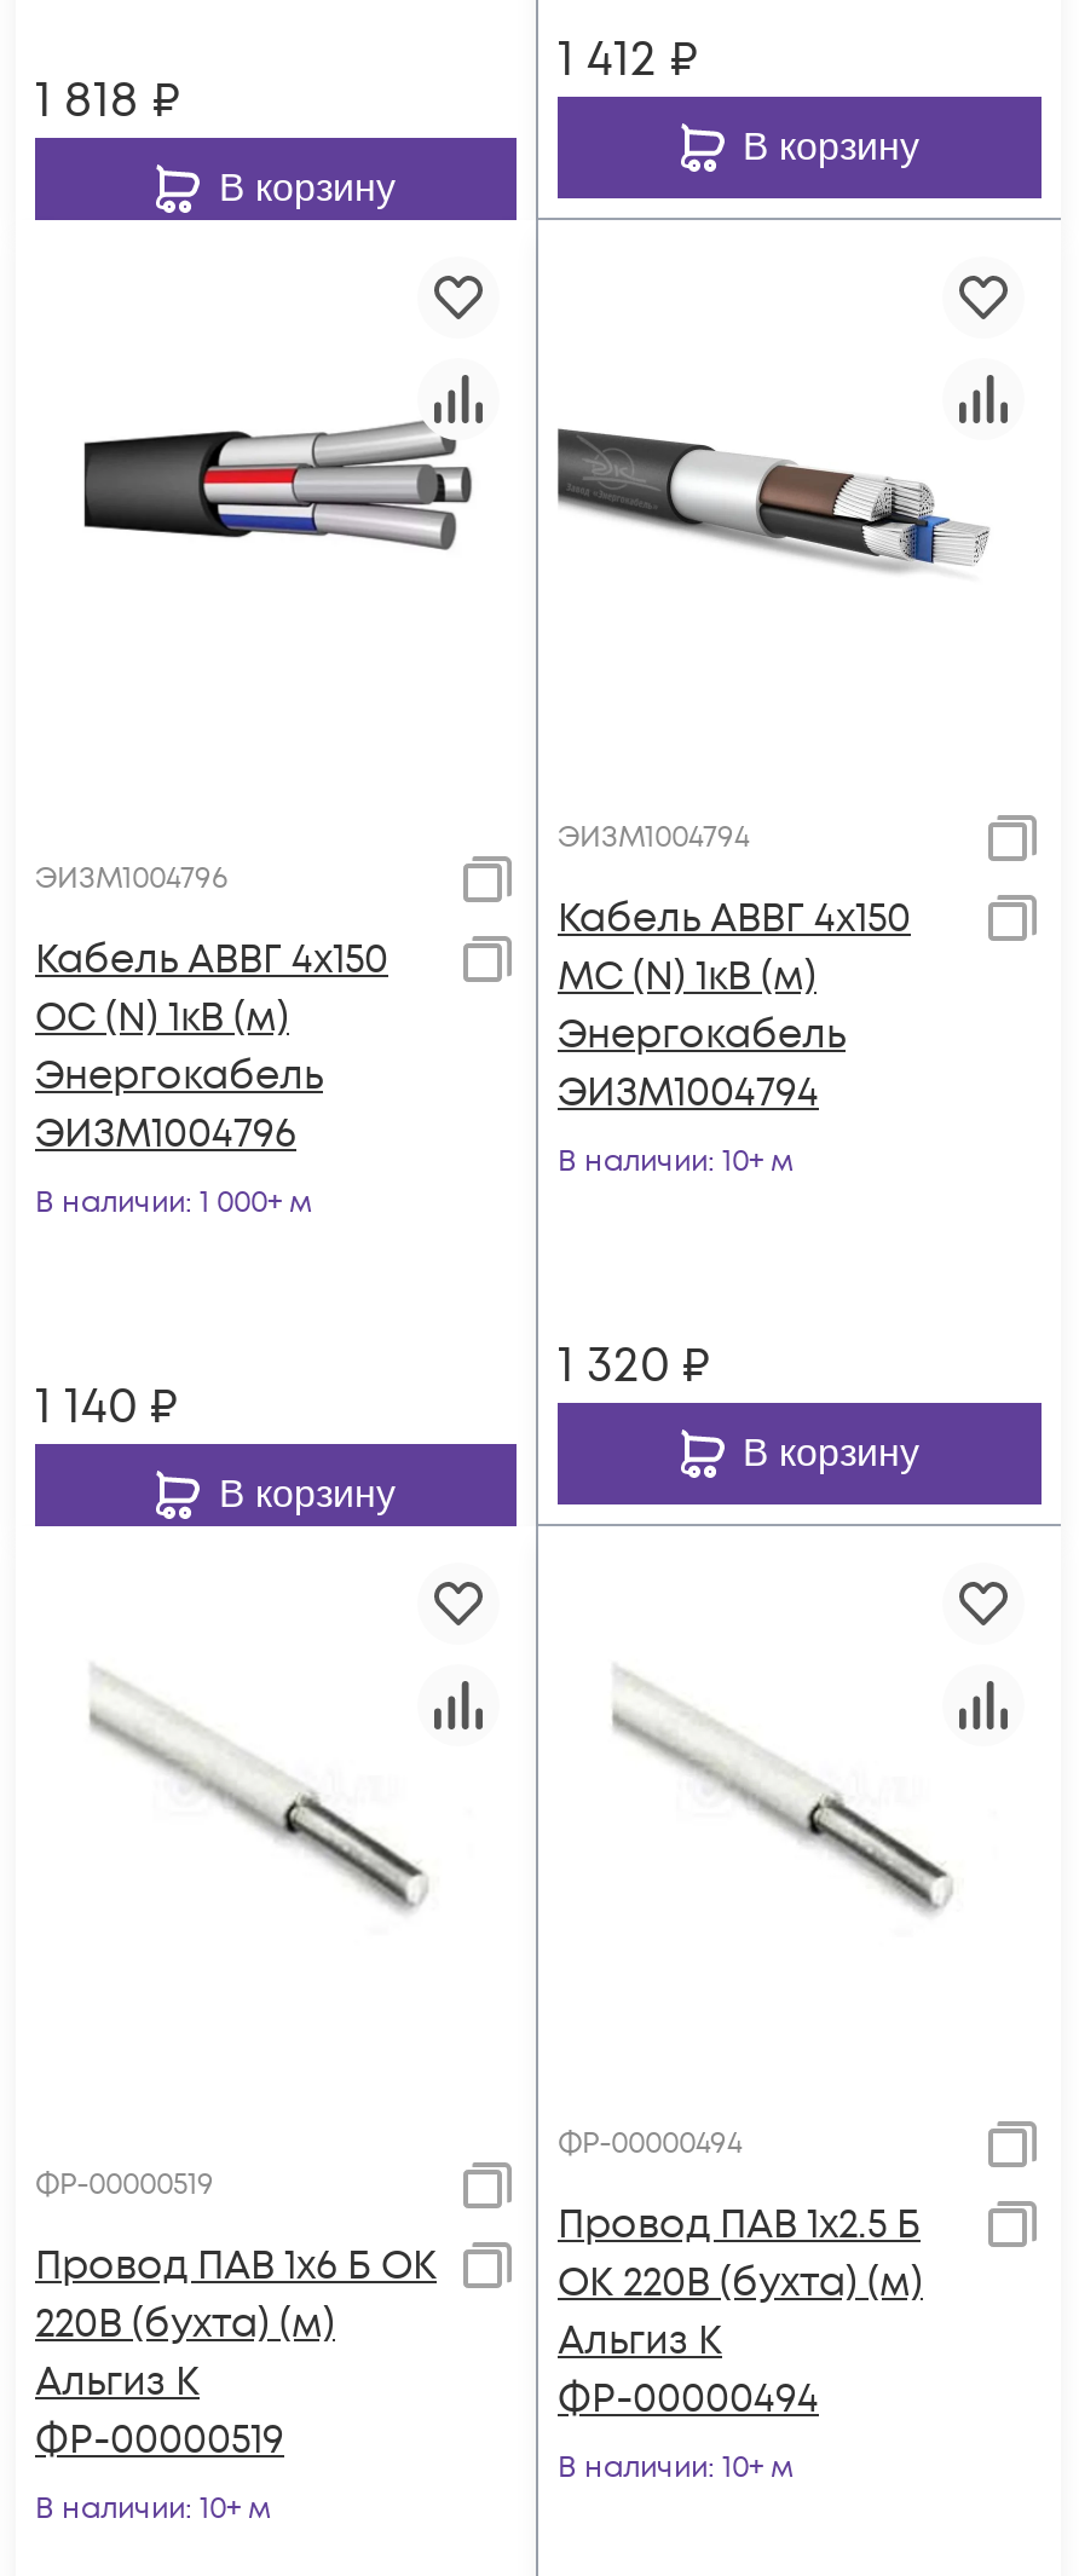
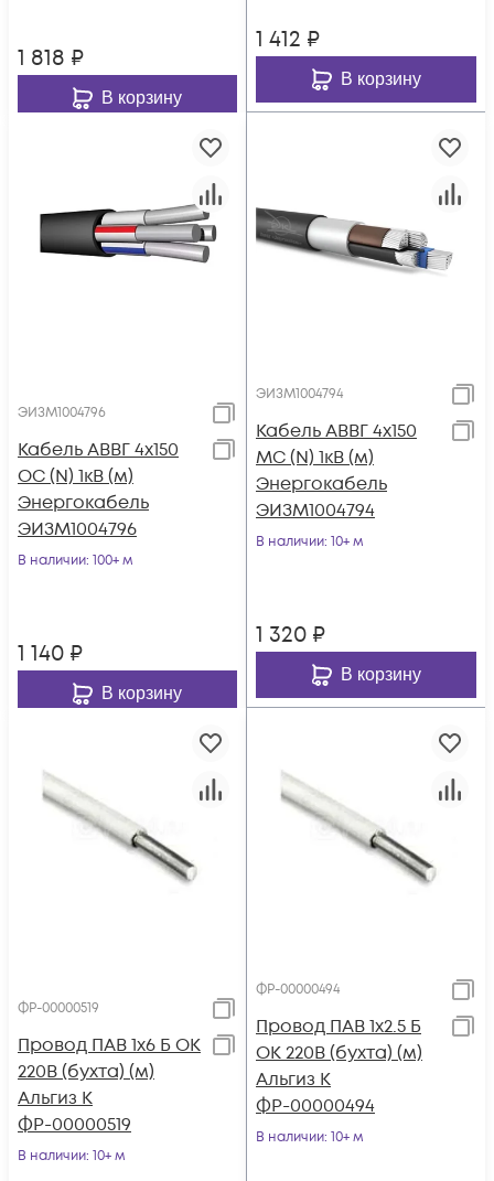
[35,1183,313,1224] В наличии: 1 000+ м -> [18,551,133,570] В наличии: 100+ м

